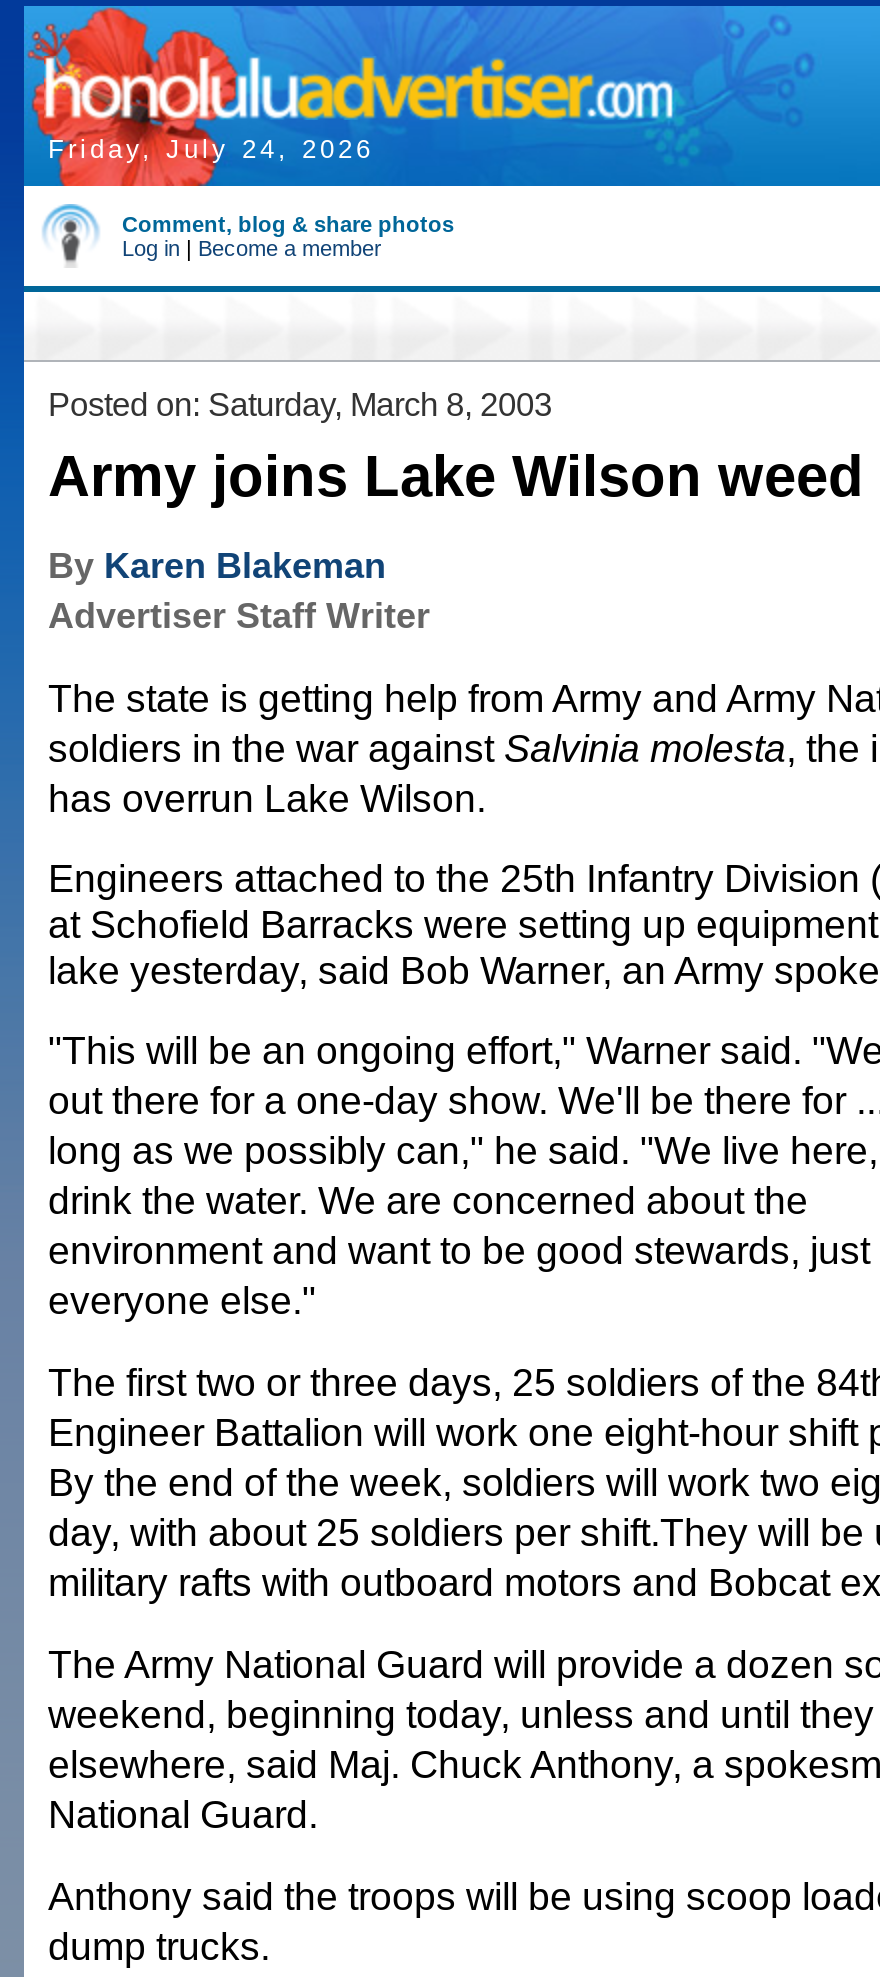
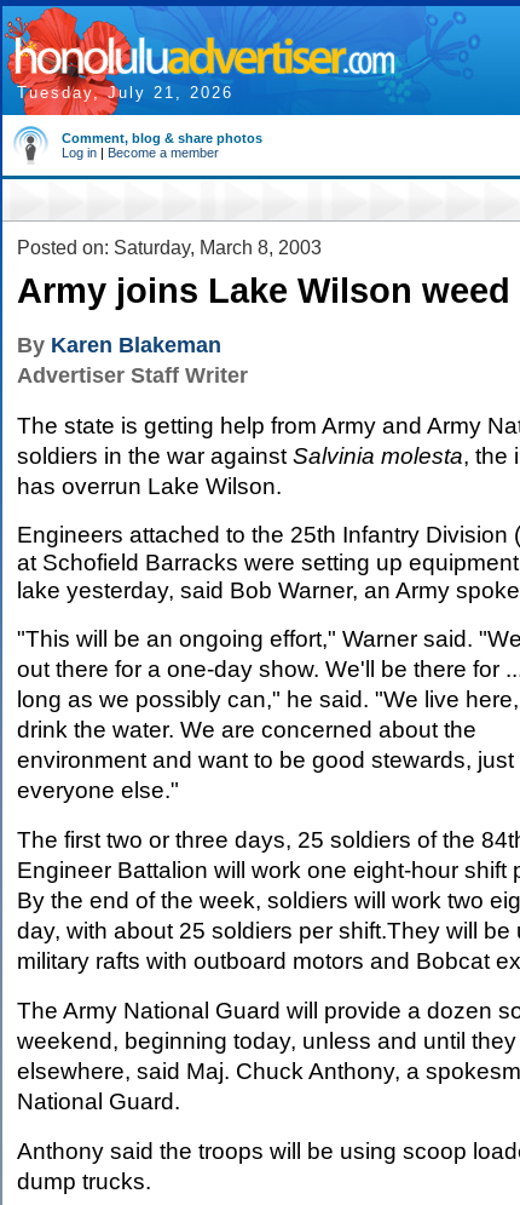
[48,134,374,164] Friday, July 24, 2026 -> [17,84,233,102] Tuesday, July 21, 2026

